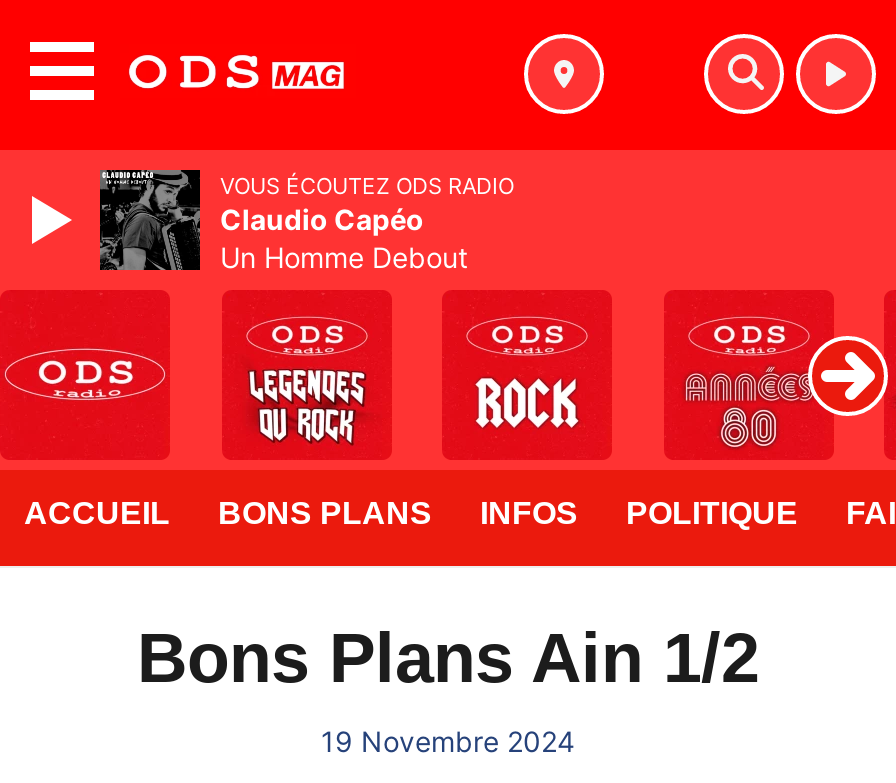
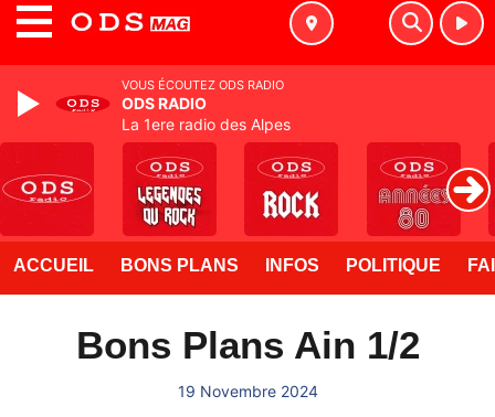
[98,168,468,274] [image] | Claudio Capéo | Un Homme Debout -> [55,76,291,133] [image] | ODS RADIO | La 1ere radio des Alpes

